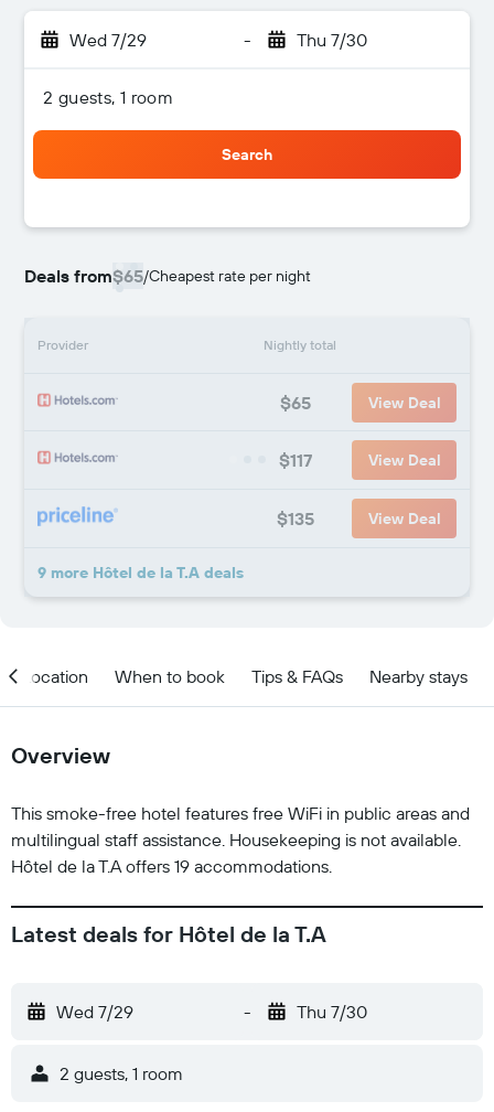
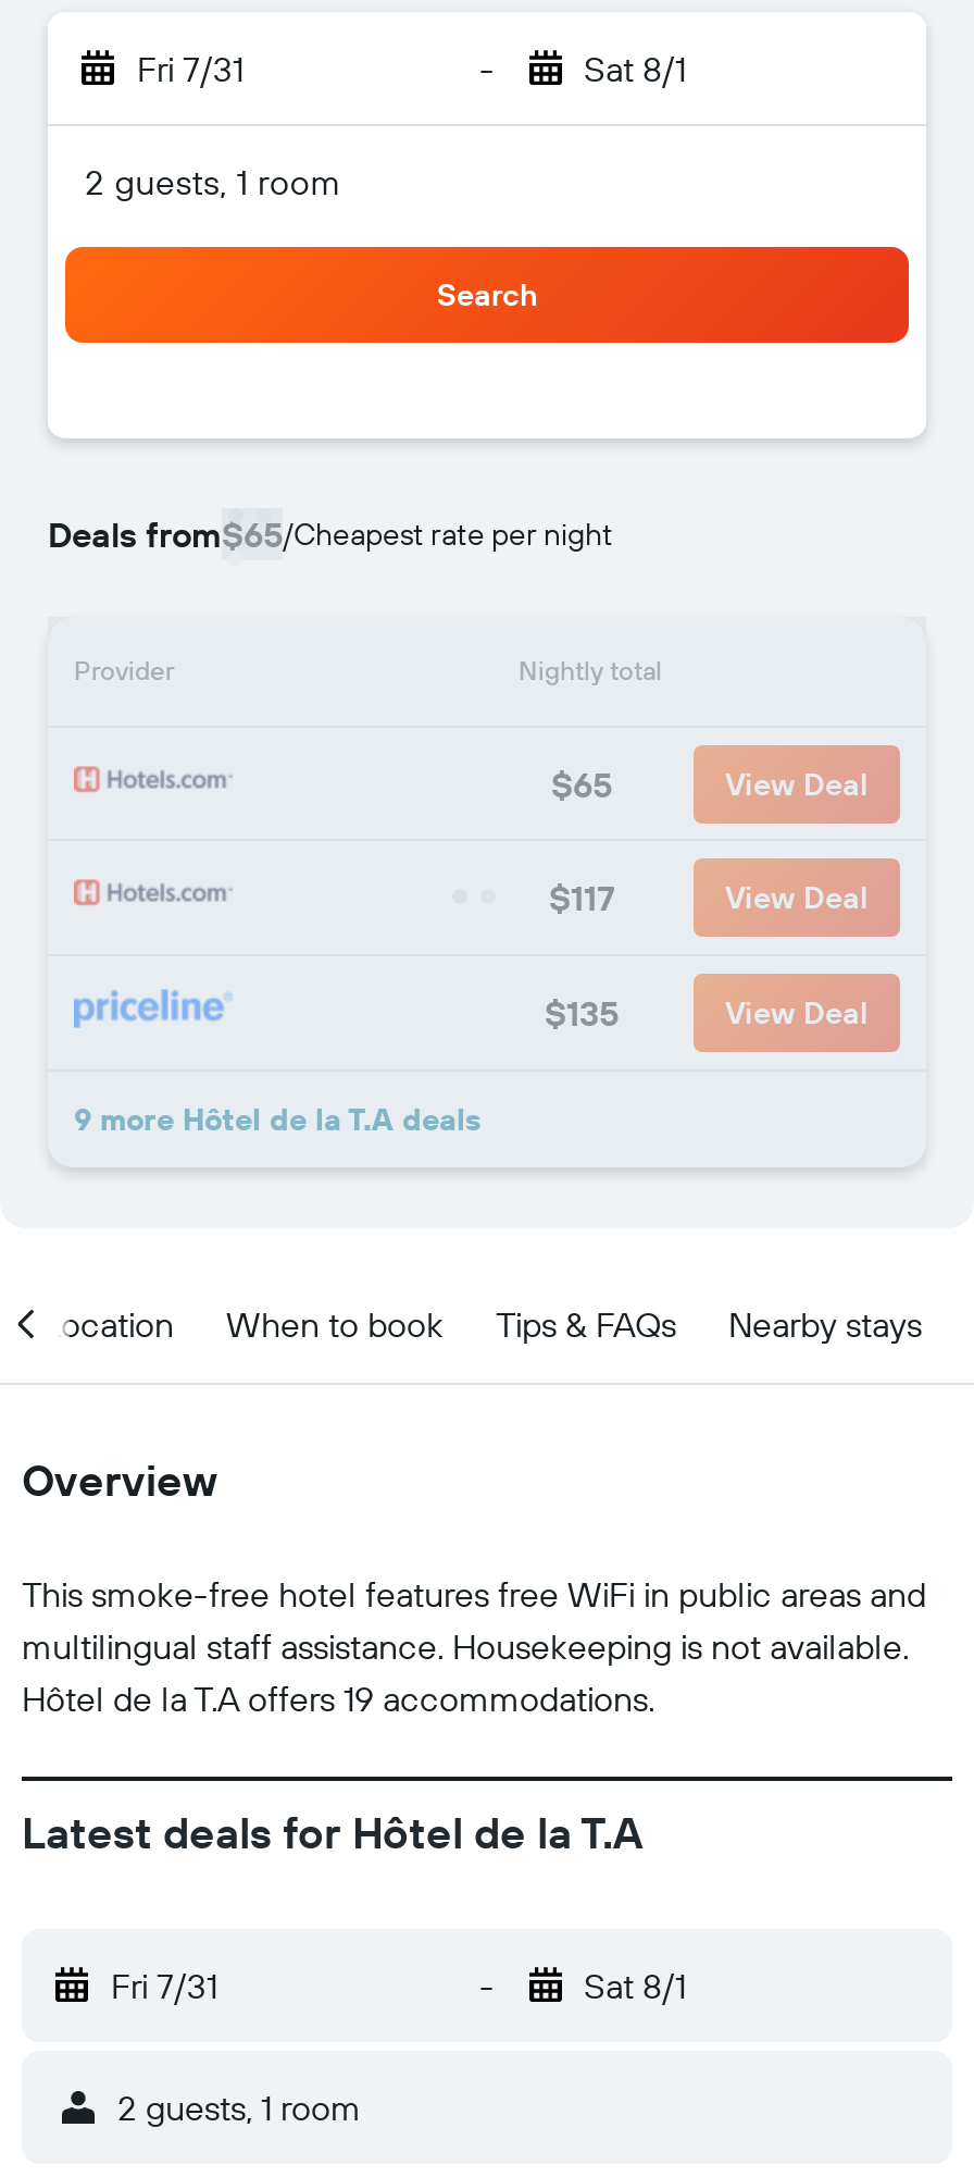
[69,29,147,51] Wed 7/29 -> [137,47,243,90] Fri 7/31
[296,29,367,51] Thu 7/30 -> [584,47,686,90] Sat 8/1
[56,1001,133,1023] Wed 7/29 -> [111,1964,217,2007] Fri 7/31
[296,1001,367,1023] Thu 7/30 -> [584,1964,686,2007] Sat 8/1

